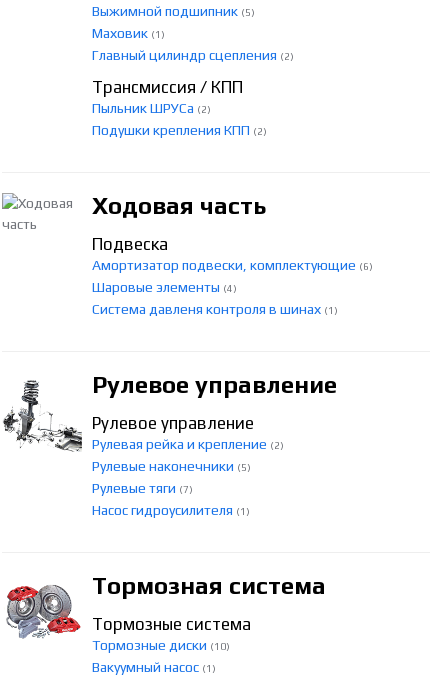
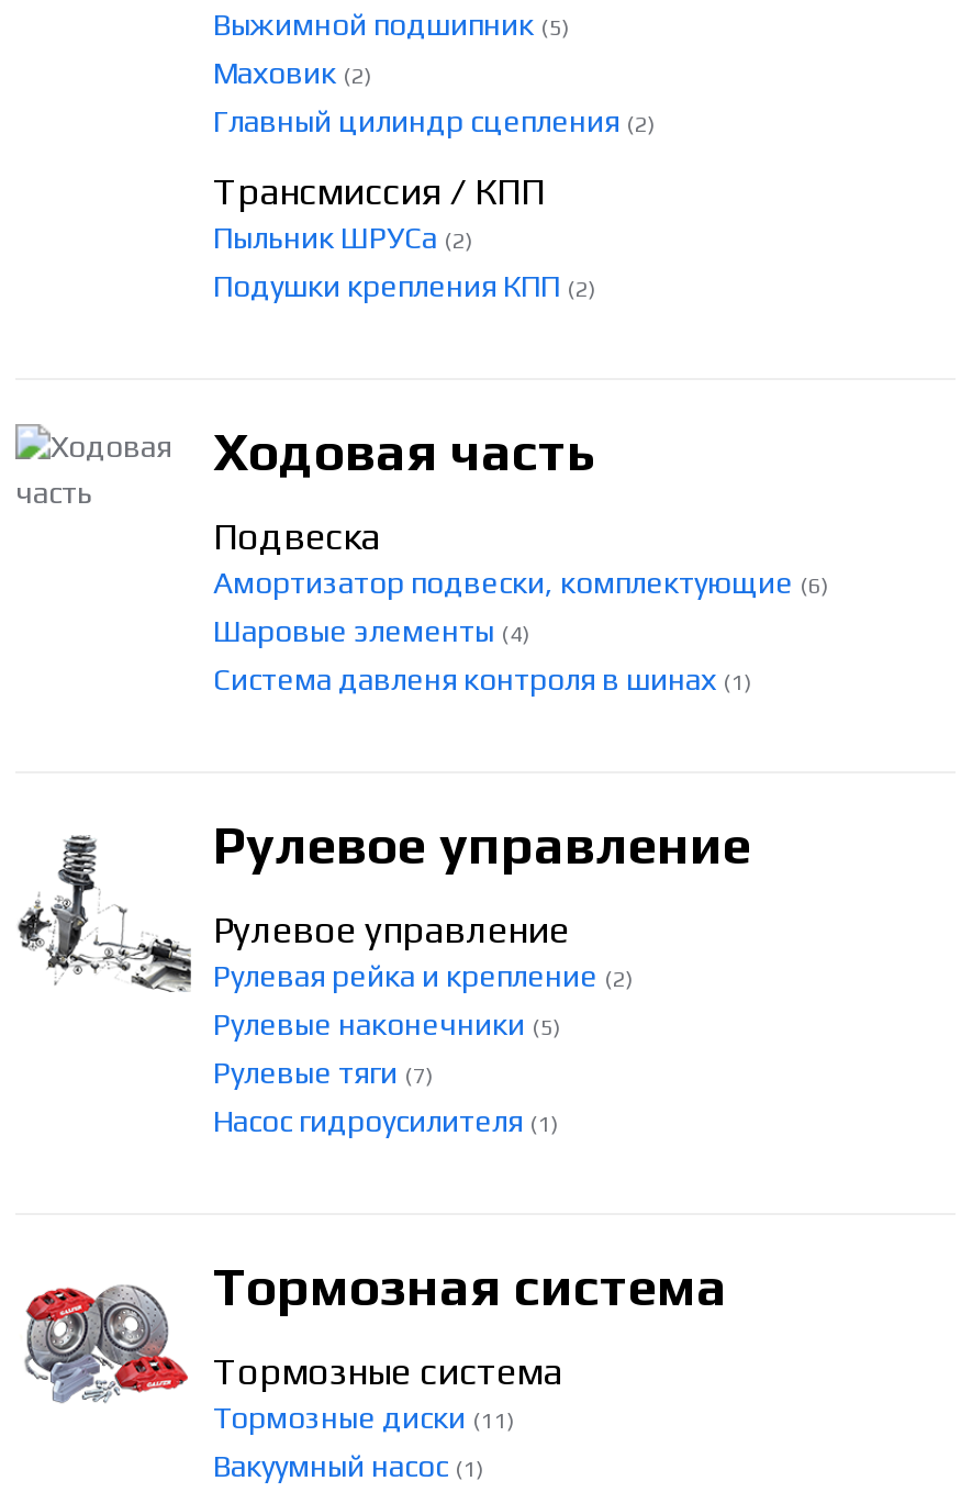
[92,25,165,41] Маховик (1) -> [213,55,373,90] Маховик (2)
[92,637,230,653] Тормозные диски (10) -> [213,1400,516,1435] Тормозные диски (11)

